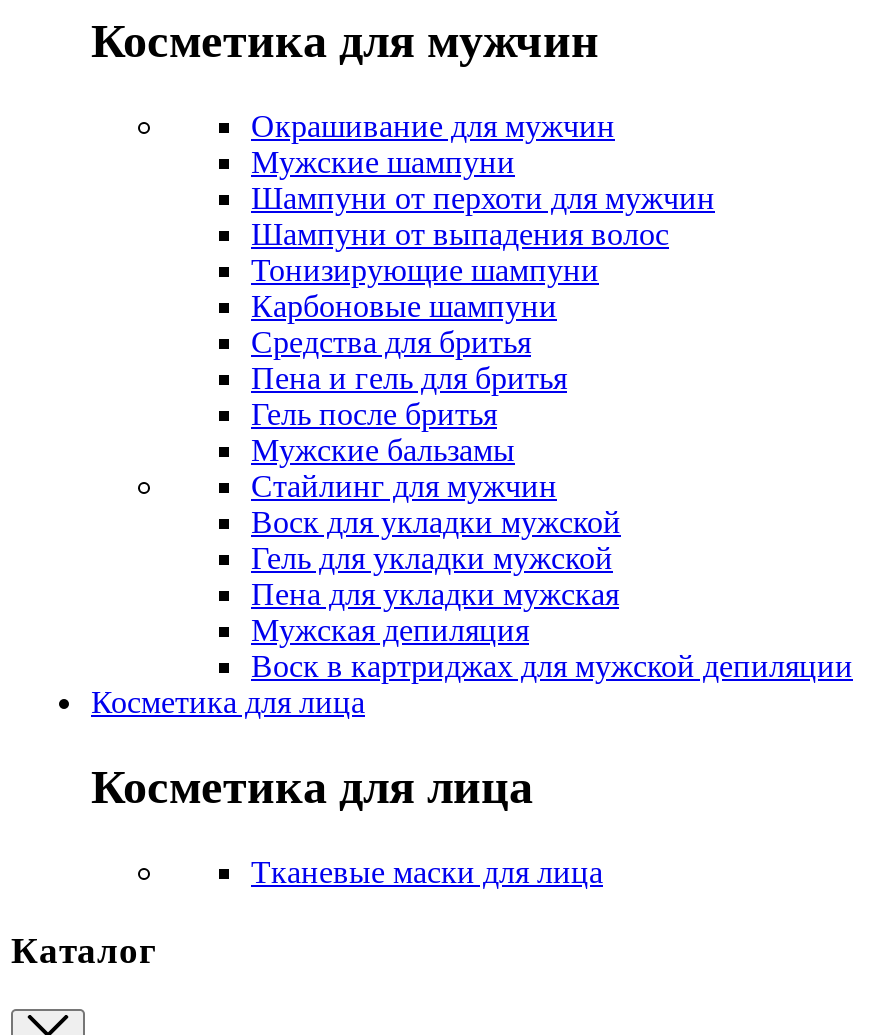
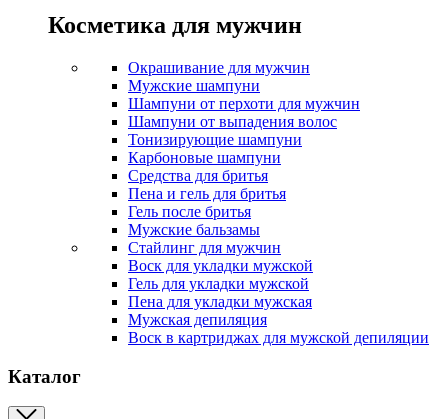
[91,685,603,888] Косметика для лица | Косметика для лица | Тканевые маски для лица -> none

